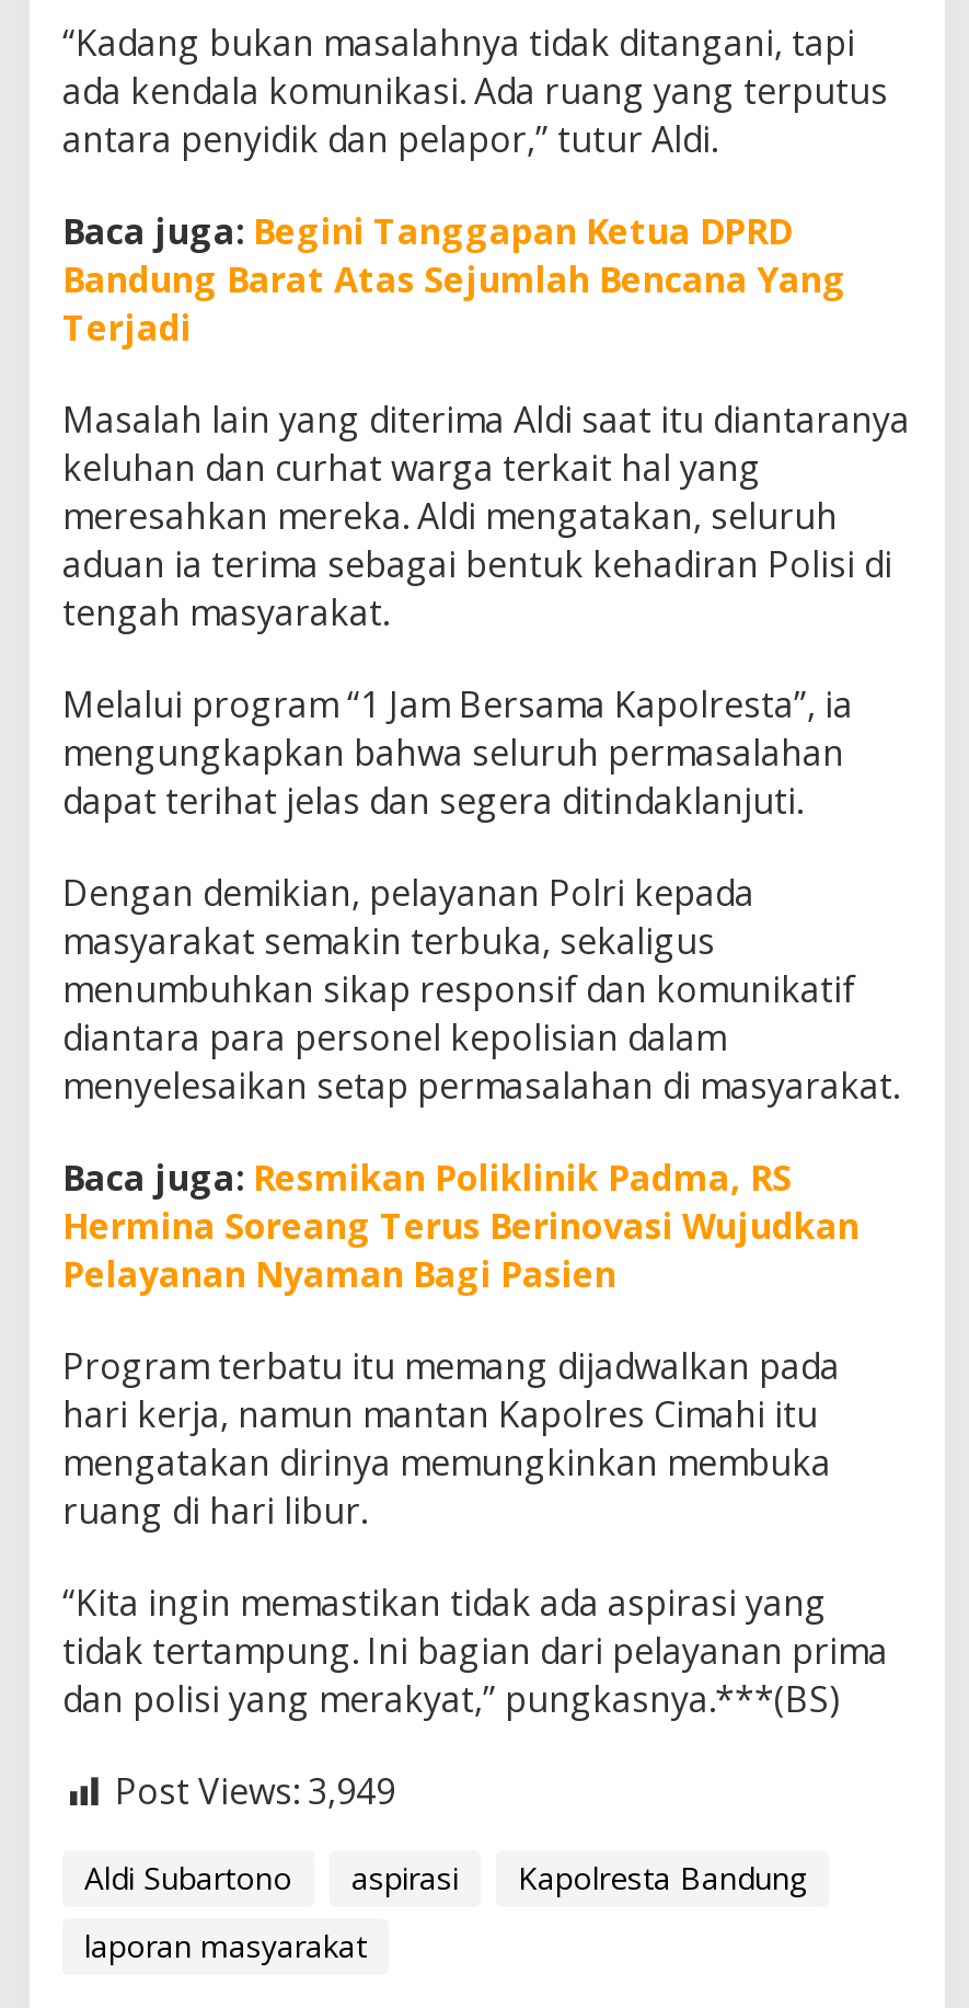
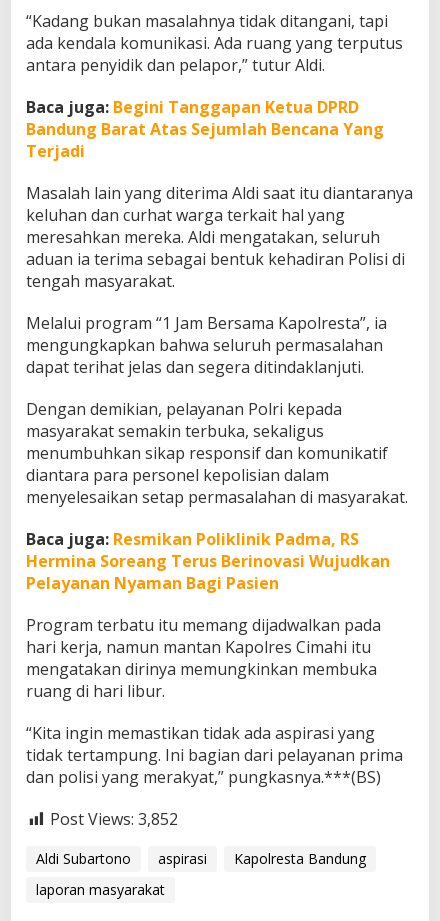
[115,1768,395,1816] Post Views: 3,949 -> [50,808,178,830] Post Views: 3,852

